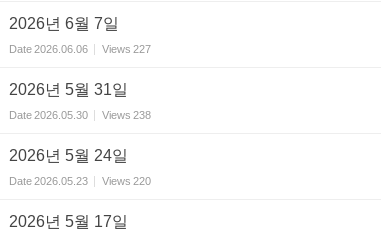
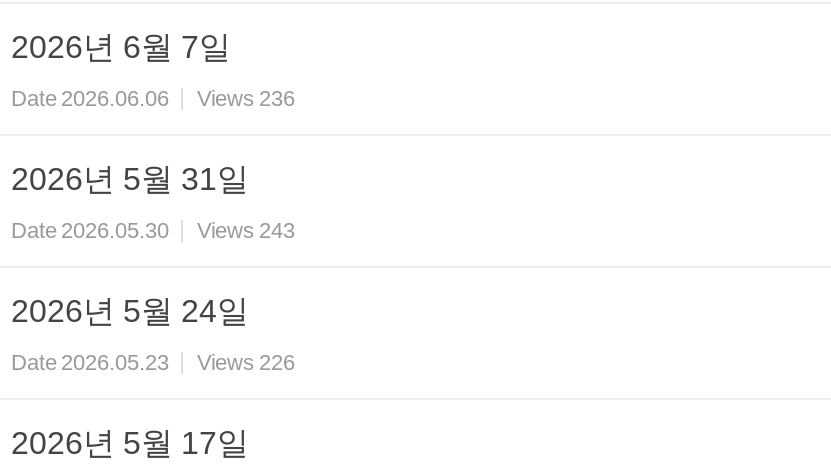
[9,43,151,55] Date 2026.06.06 Views 227 -> [11,86,295,110] Date 2026.06.06 Views 236
[9,109,151,121] Date 2026.05.30 Views 238 -> [11,218,295,242] Date 2026.05.30 Views 243
[9,175,151,187] Date 2026.05.23 Views 220 -> [11,350,295,374] Date 2026.05.23 Views 226

